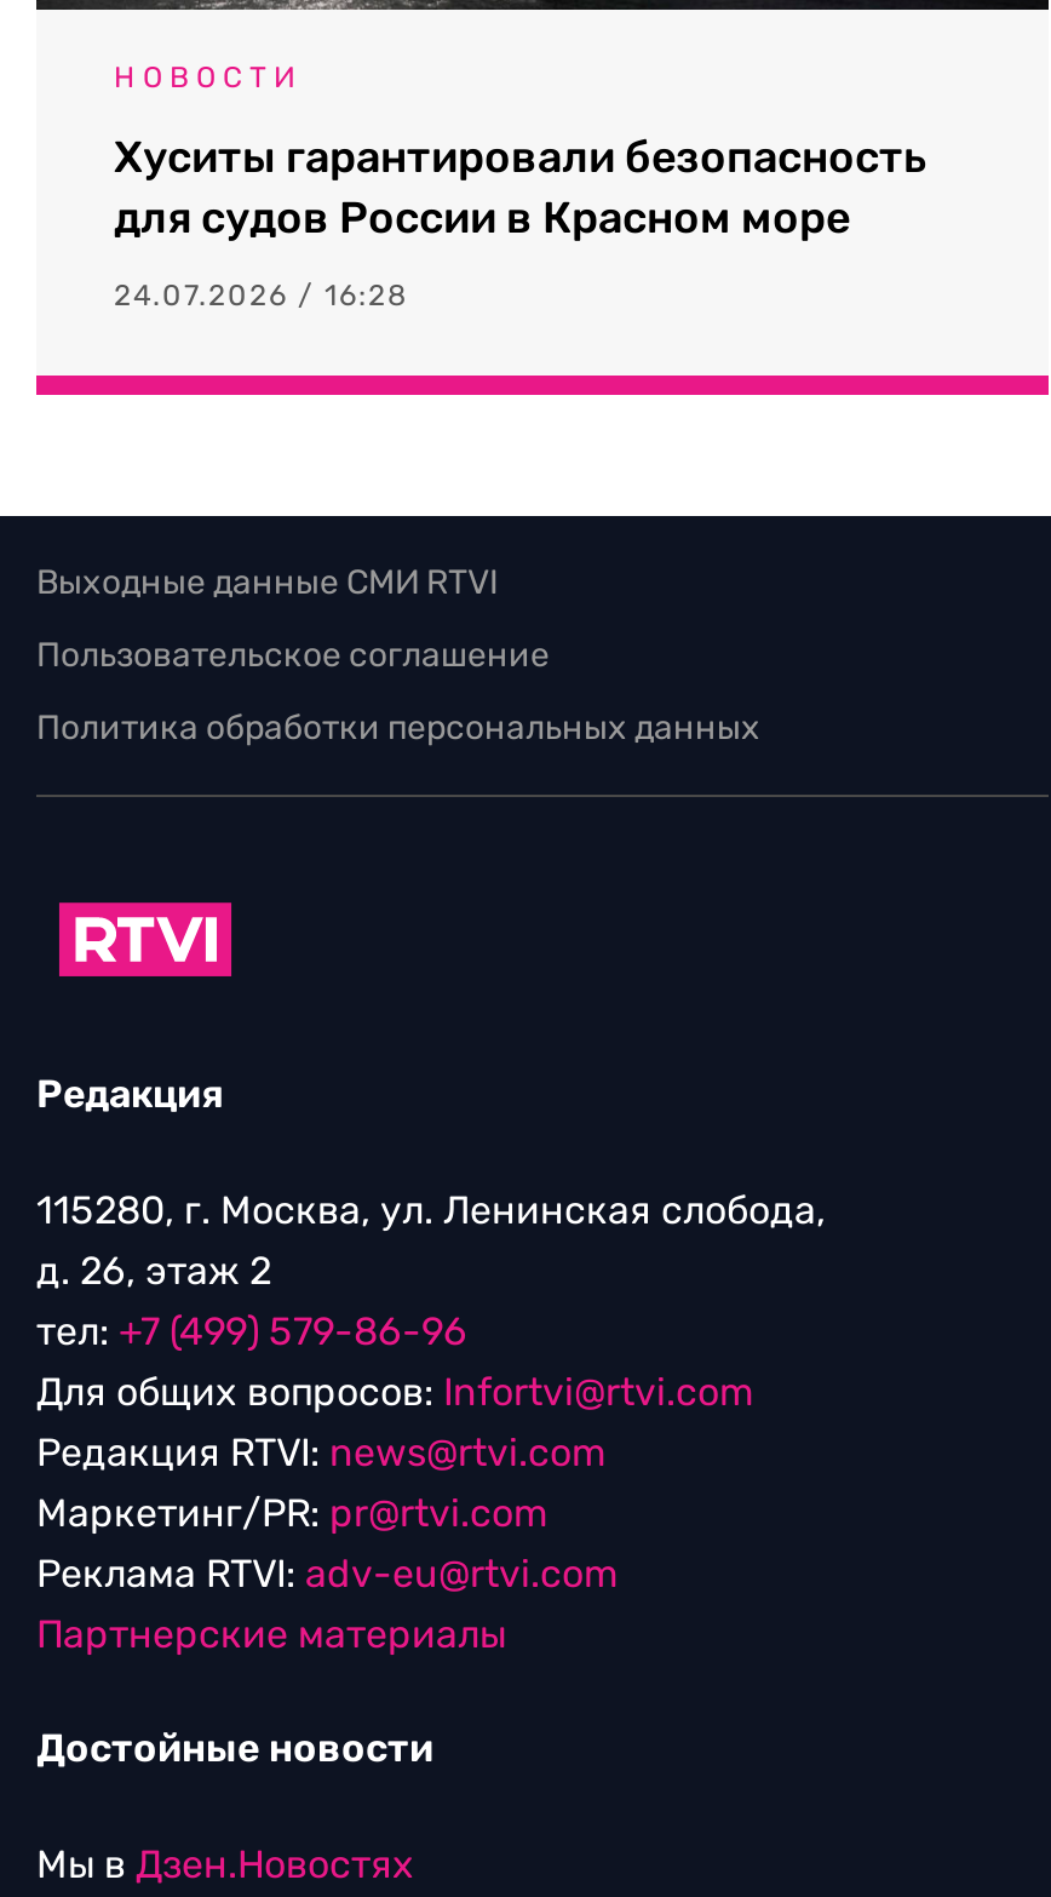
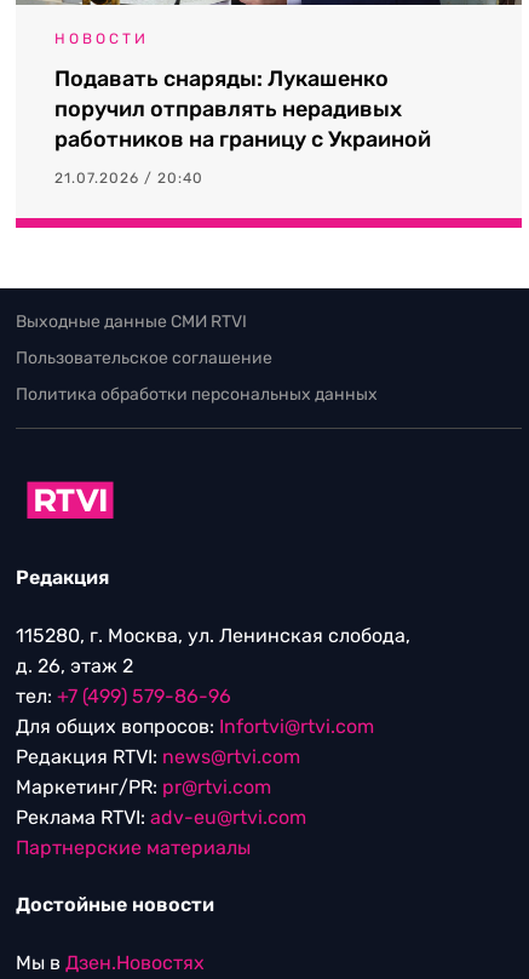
[114,131,927,245] Хуситы гарантировали безопасность | для судов России в Красном море -> [54,66,431,153] Подавать снаряды: Лукашенко | поручил отправлять нерадивых | работников на границу с Украиной
[114,279,409,313] 24.07.2026 / 16:28 -> [54,170,203,187] 21.07.2026 / 20:40

